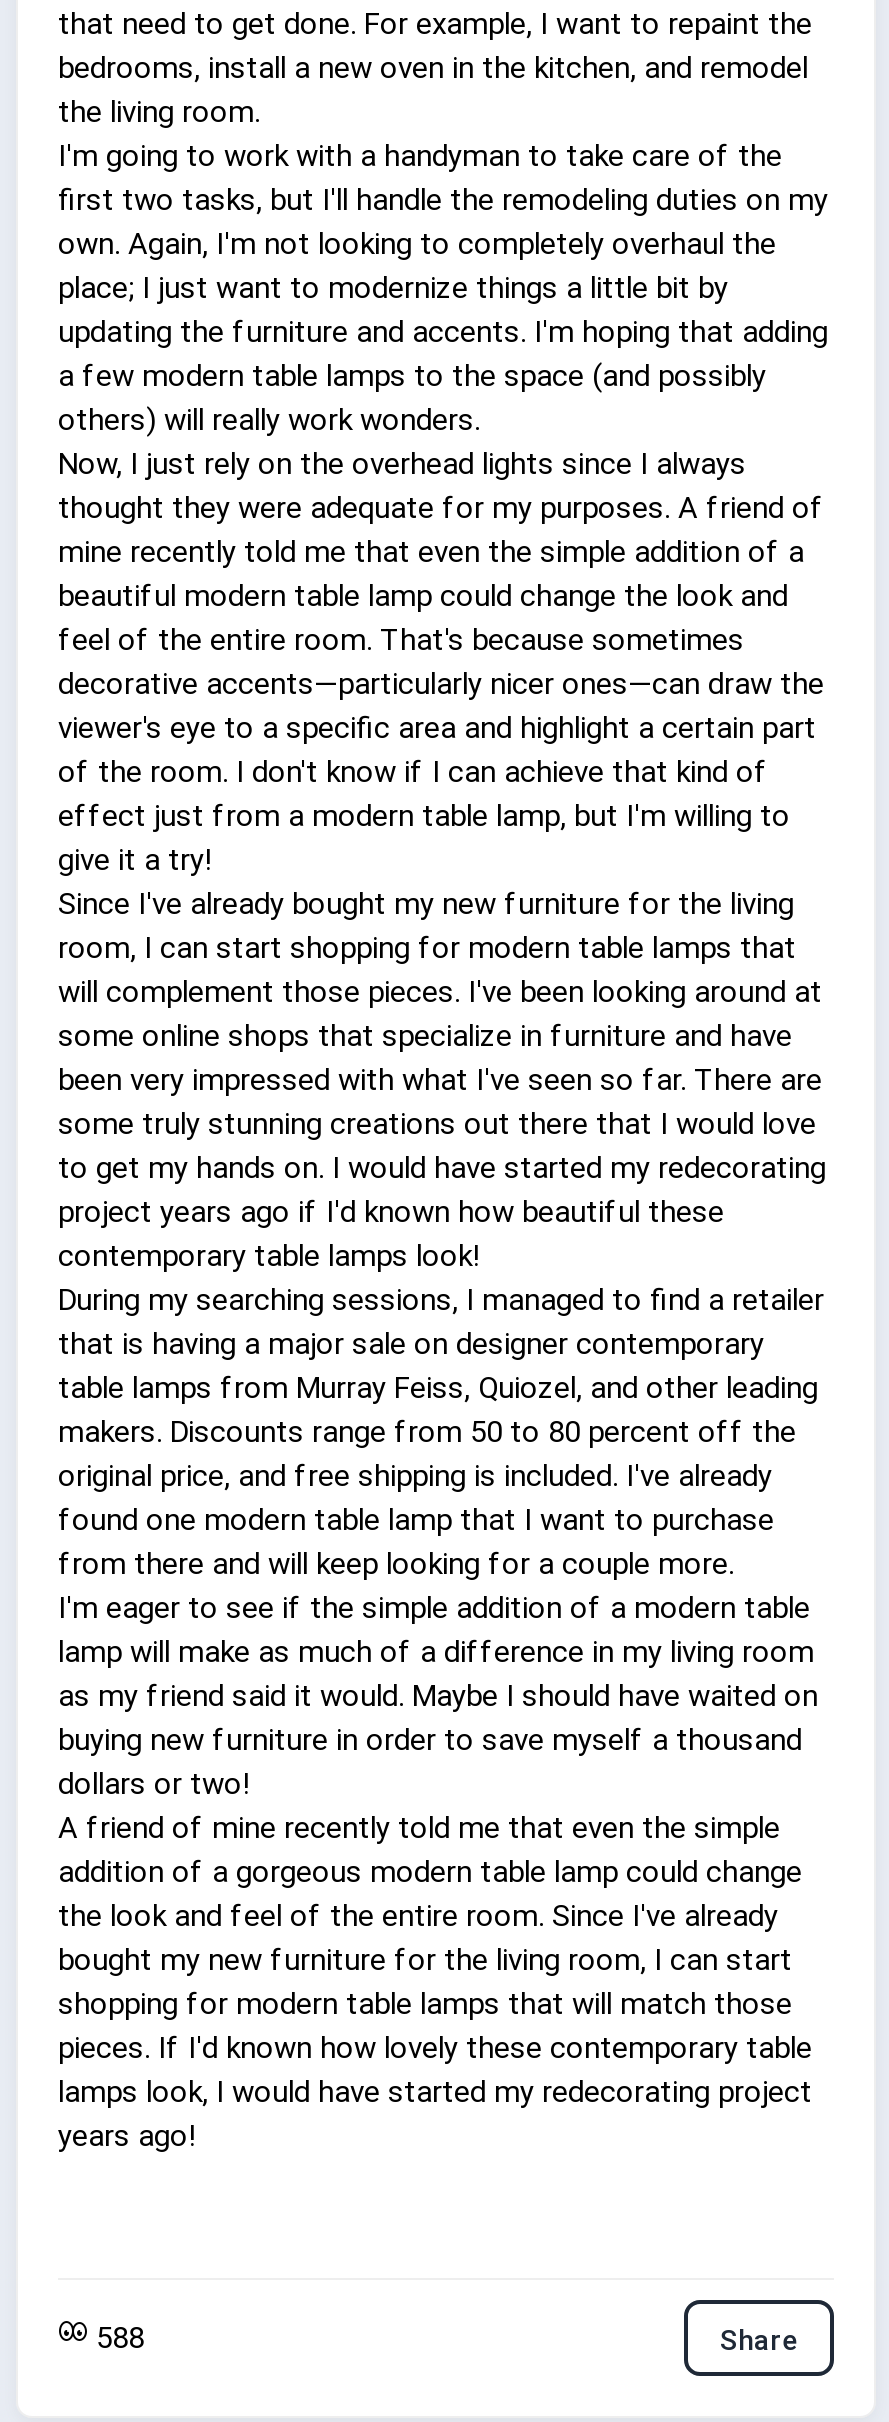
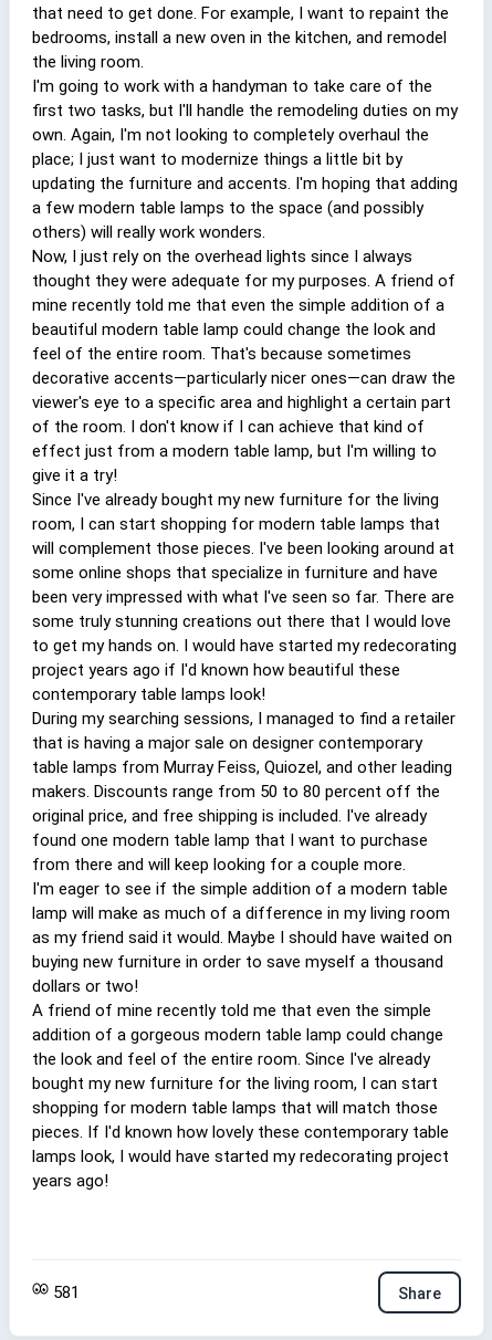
[88,2320,144,2356] 588 -> [49,1283,80,1302] 581

